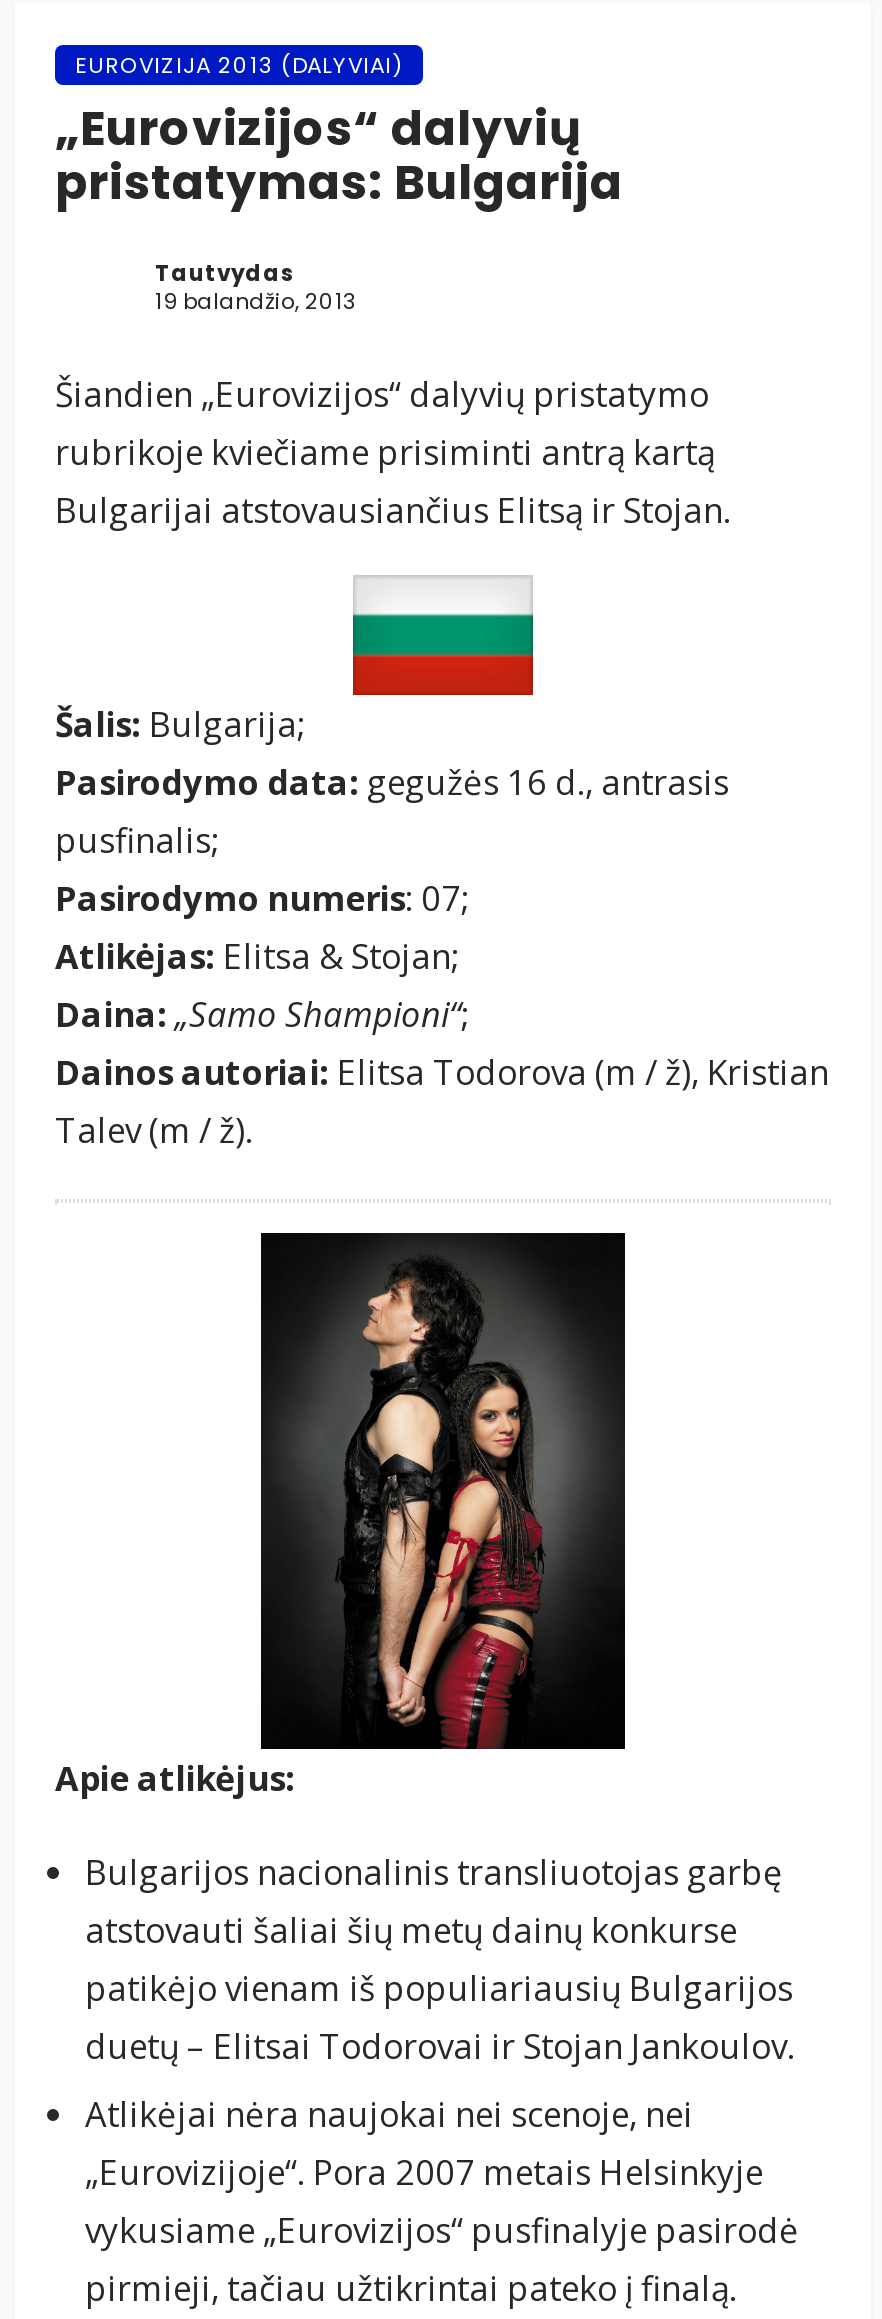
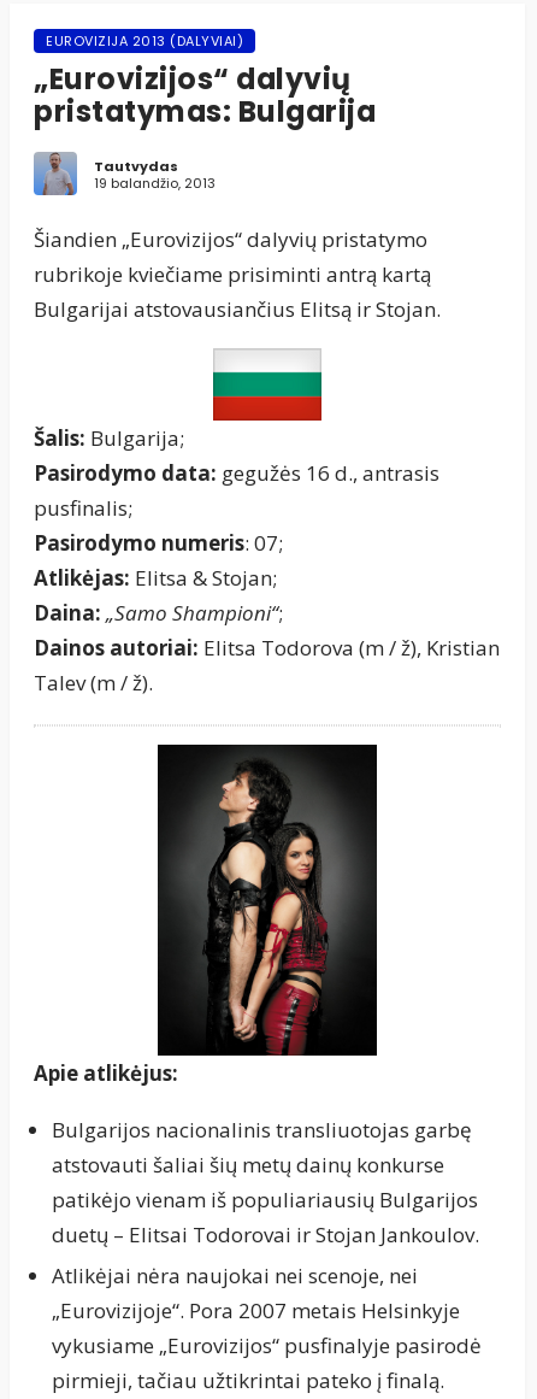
none -> [33,151,78,196] [image]

